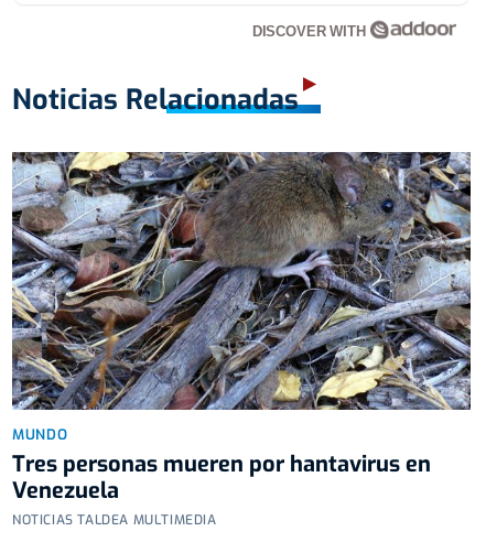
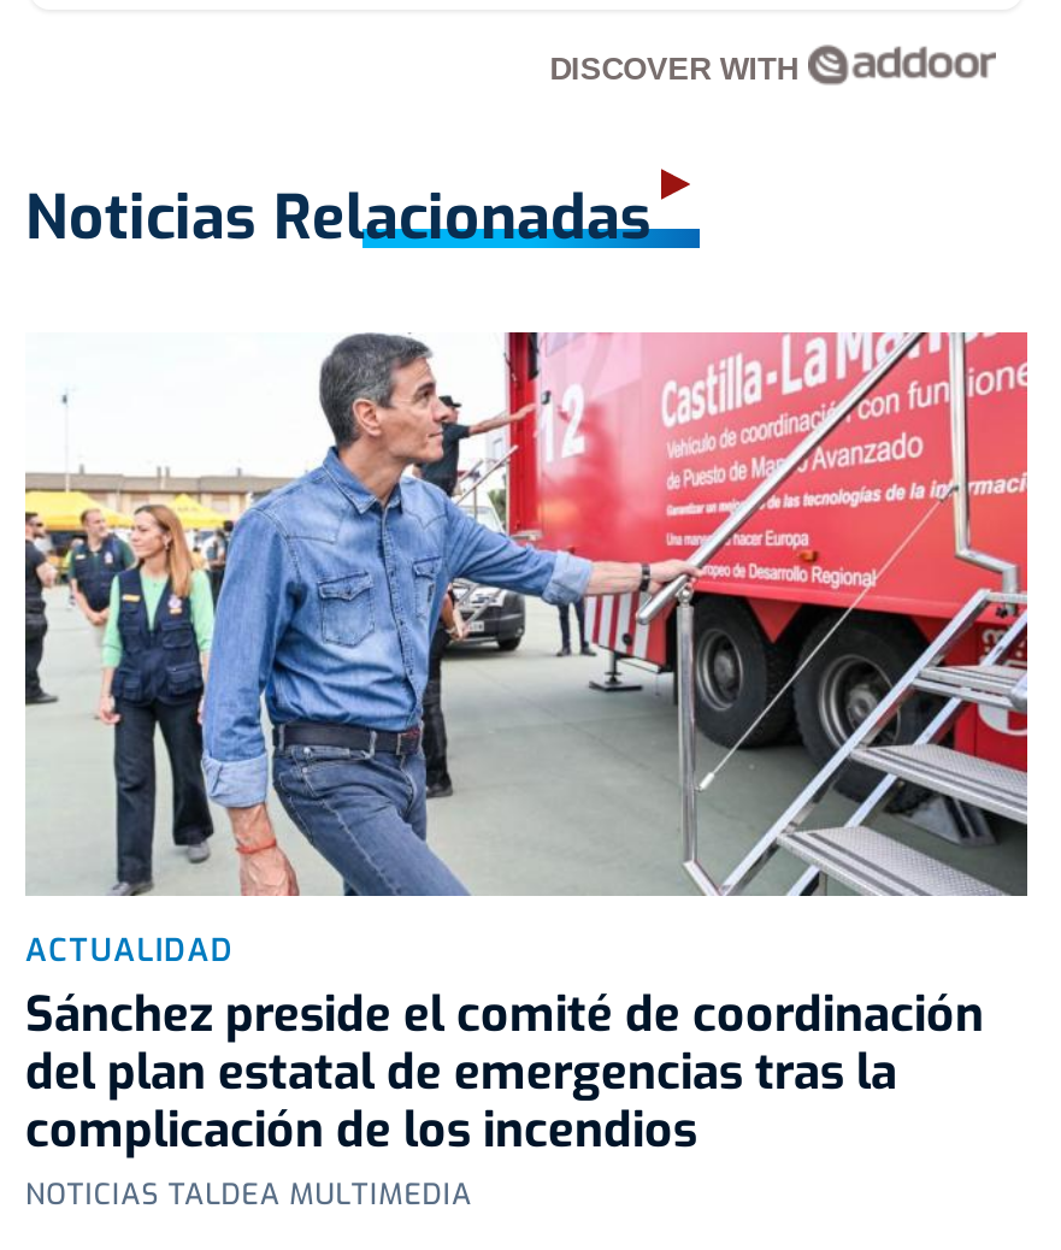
[11,151,472,505] [image] | MUNDO | Tres personas mueren por hantavirus en | Venezuela -> [23,330,1030,1162] [image] | ACTUALIDAD | Sánchez preside el comité de coordinación | del plan estatal de emergencias tras la | complicación de los incendios

